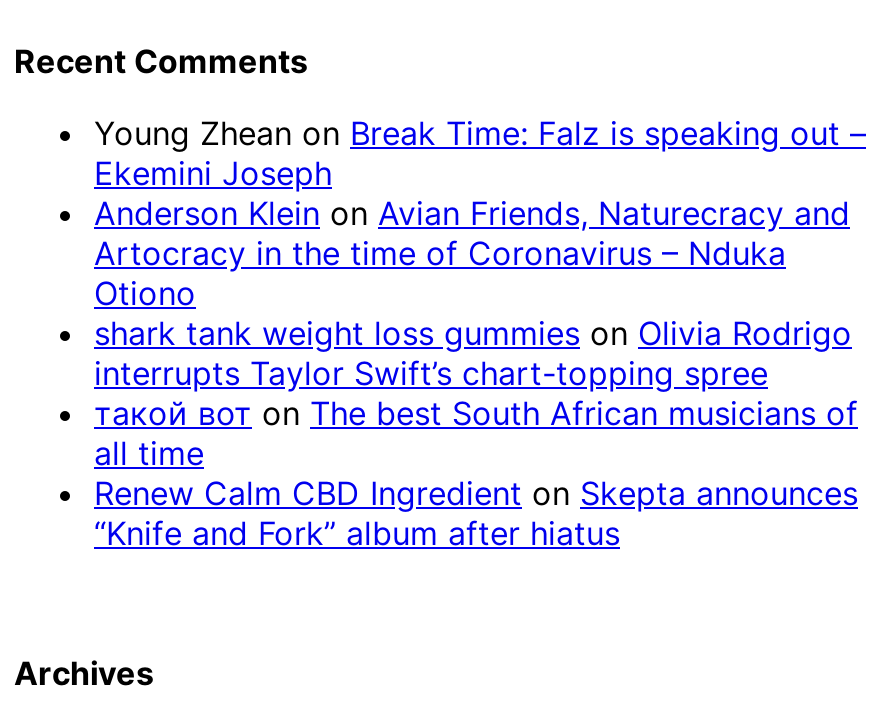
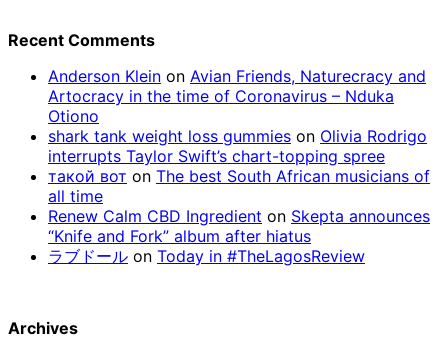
[94,113,866,193] Young Zhean on Break Time: Falz is speaking out – | Ekemini Joseph -> none
moved [94,193,858,553] -> [48,66,430,246]: Anderson Klein on Avian Friends, Naturecracy and | Artocracy in the time of Coronavirus – Nduka | Otiono | ... | Renew Calm CBD Ingredient on Skepta announces | “Knife and Fork” album after hiatus
none -> [48,246,365,266] ラブドールon Today in #TheLagosReview

